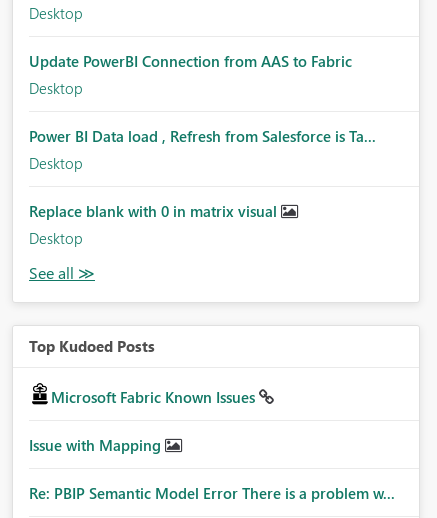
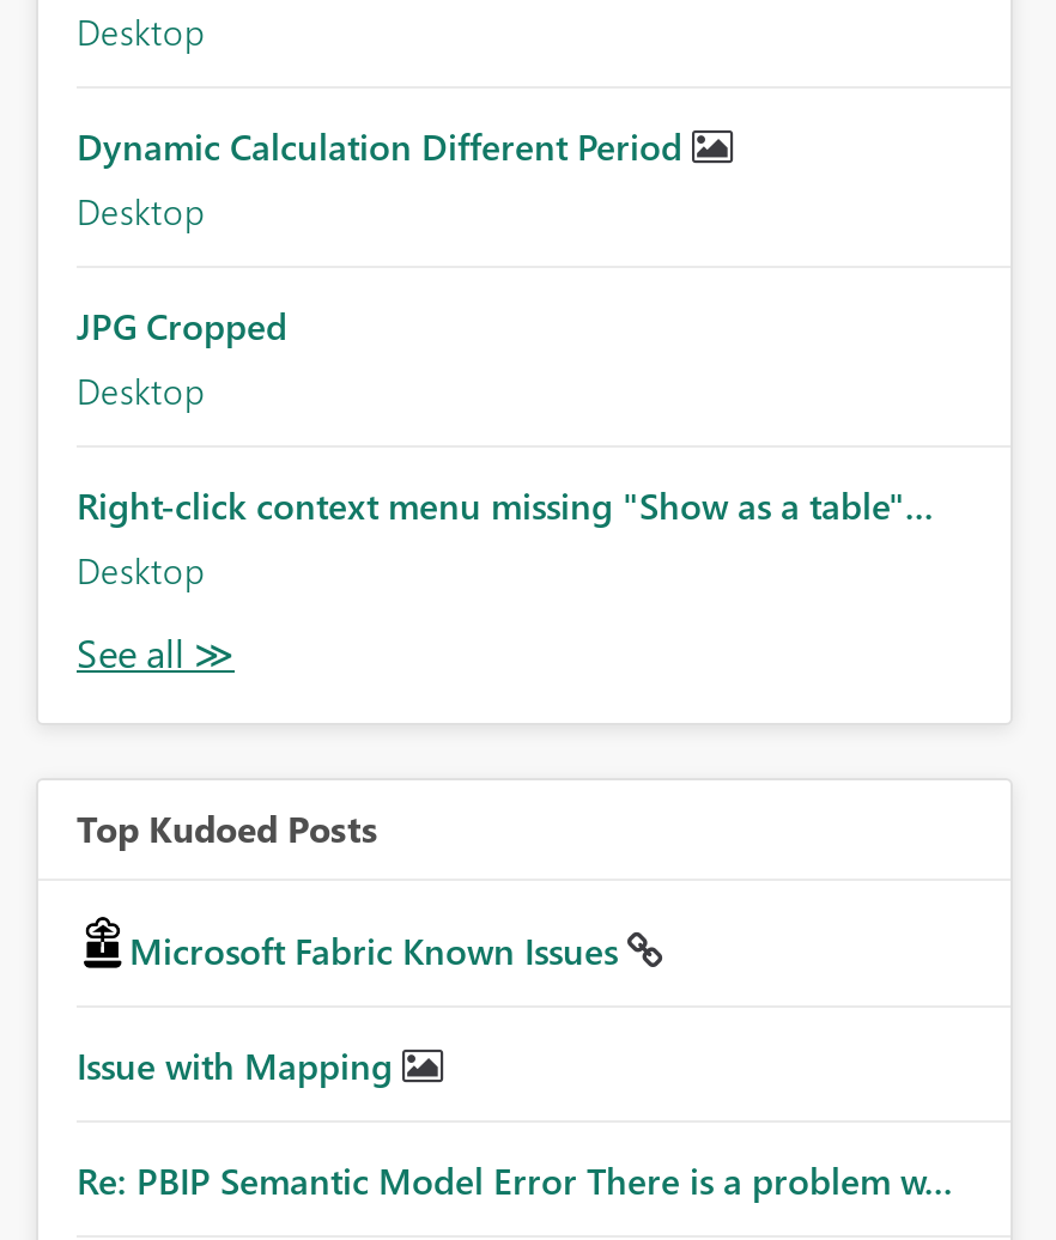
[29,51,352,71] Update PowerBI Connection from AAS to Fabric -> [77,123,692,171] Dynamic Calculation Different Period
[29,126,376,146] Power BI Data load , Refresh from Salesforce is Ta... -> [77,303,287,350] JPG Cropped
[29,201,281,221] Replace blank with 0 in matrix visual -> [77,482,934,530] Right-click context menu missing "Show as a table"...

